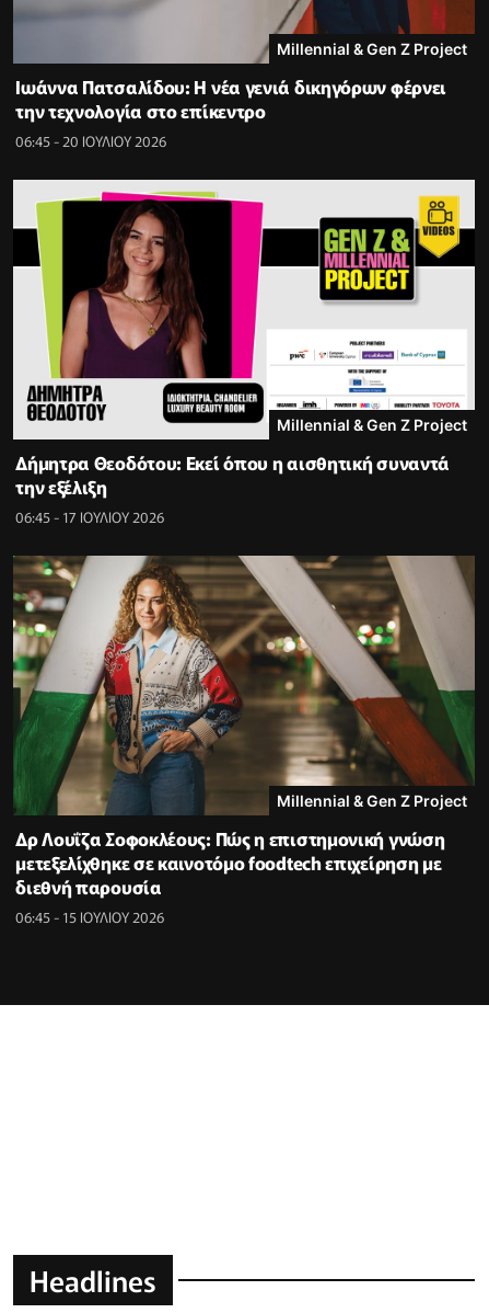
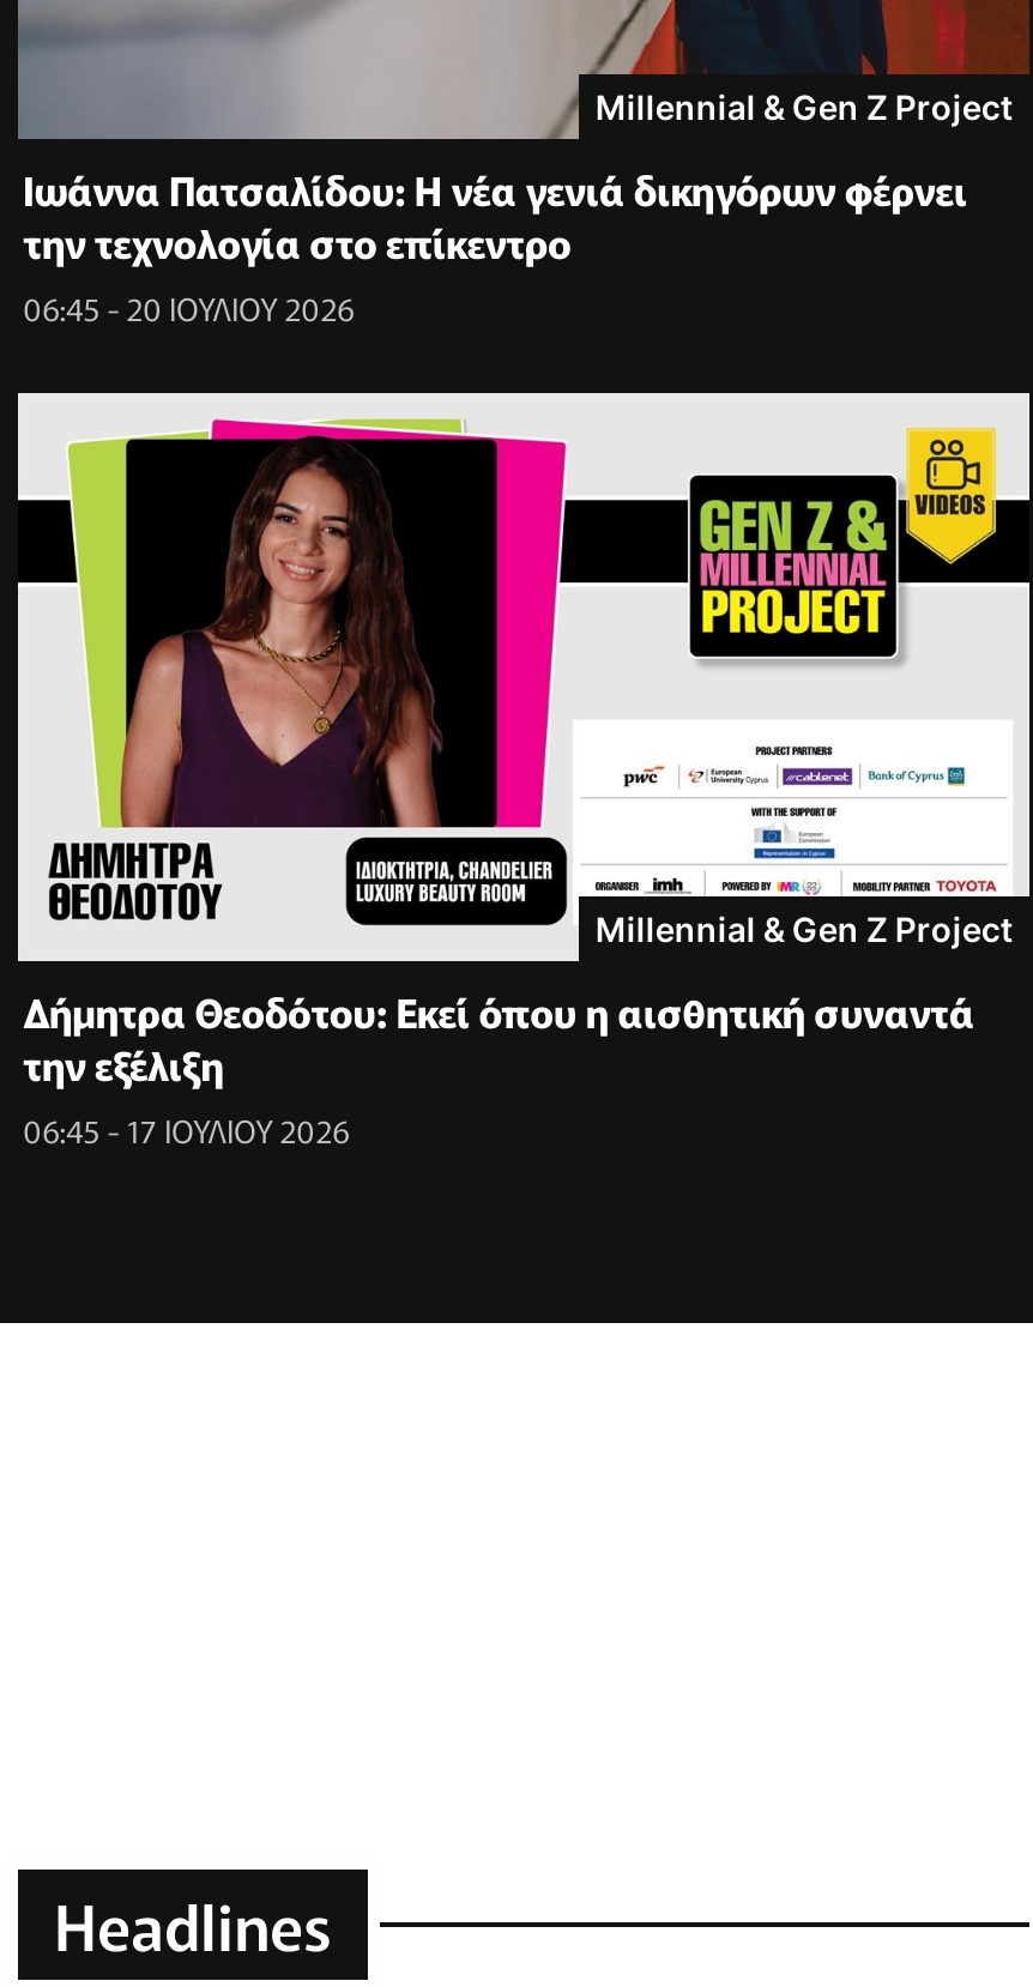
[12,555,476,928] [image] | Millennial & Gen Z Project | Δρ Λουΐζα Σοφοκλέους: Πώς η επιστημονική γνώση | μετεξελίχθηκε σε καινοτόμο foodtech επιχείρηση με | διεθνή παρουσία | 06:45 - 15 ΙΟΥΛΙΟΥ 2026 -> none

